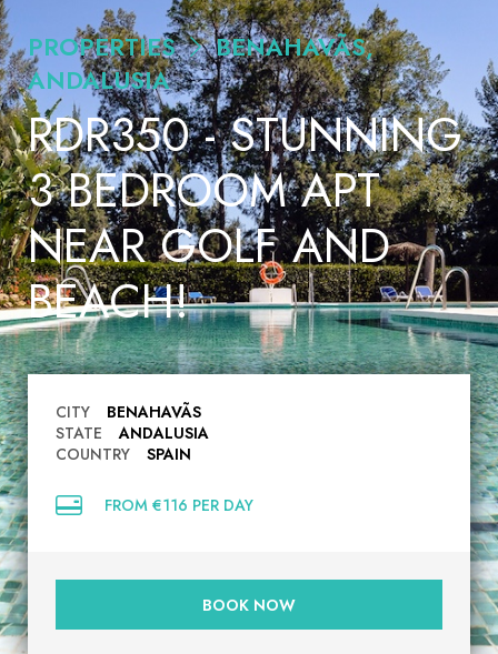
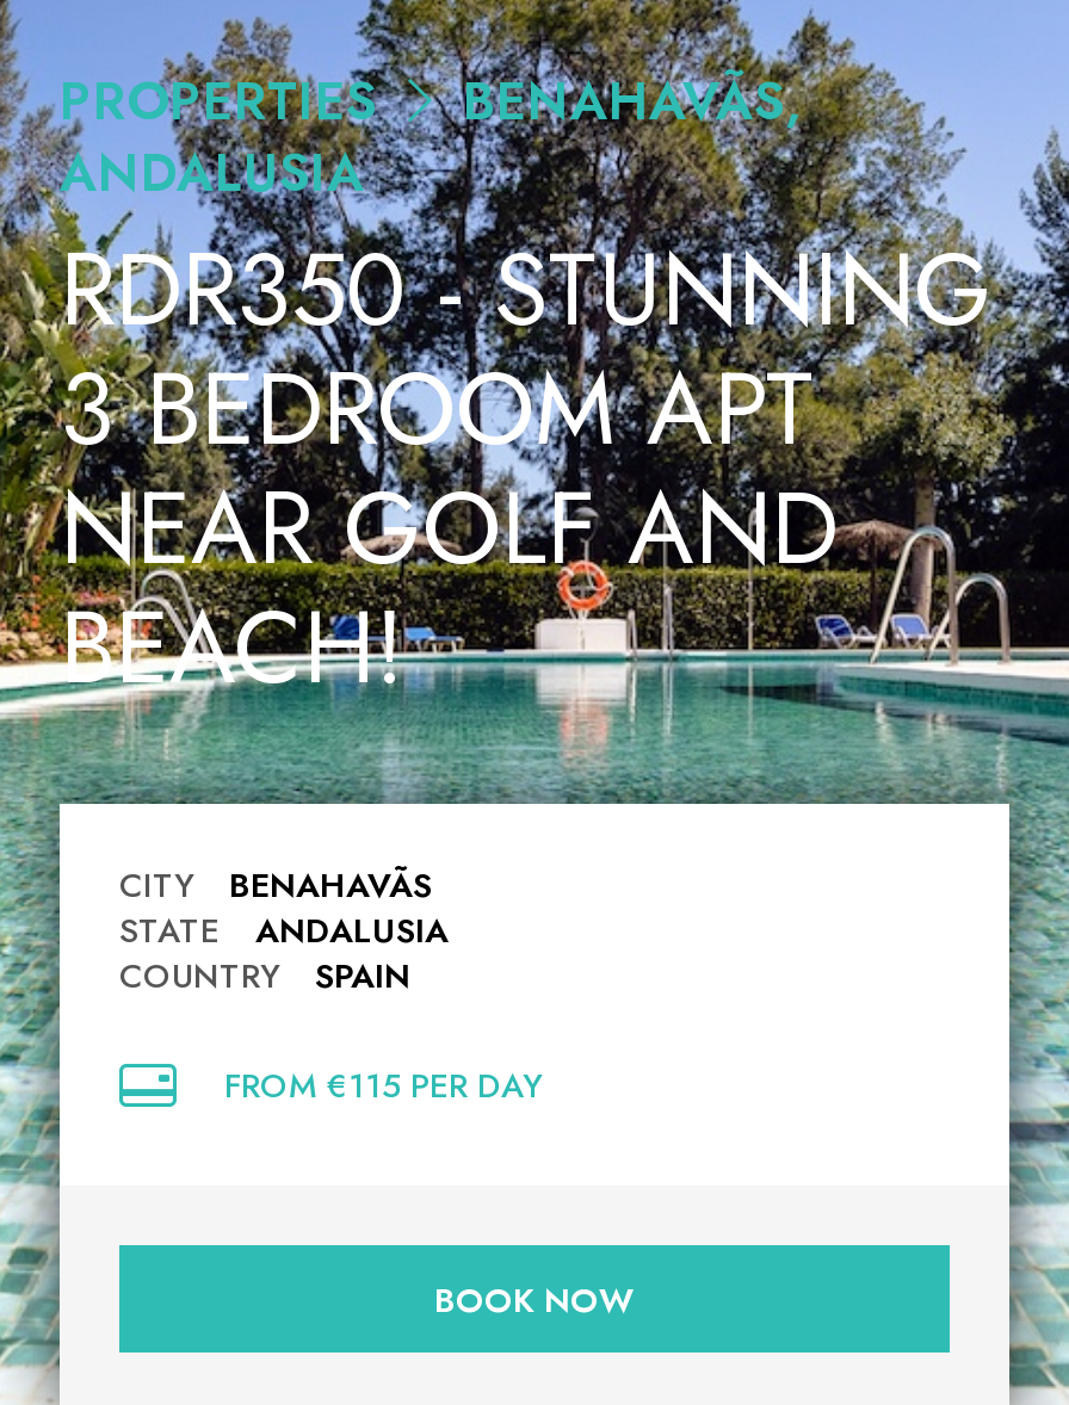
[104,494,253,516] FROM €116 PER DAY -> [224,1062,542,1109] FROM €115 PER DAY

